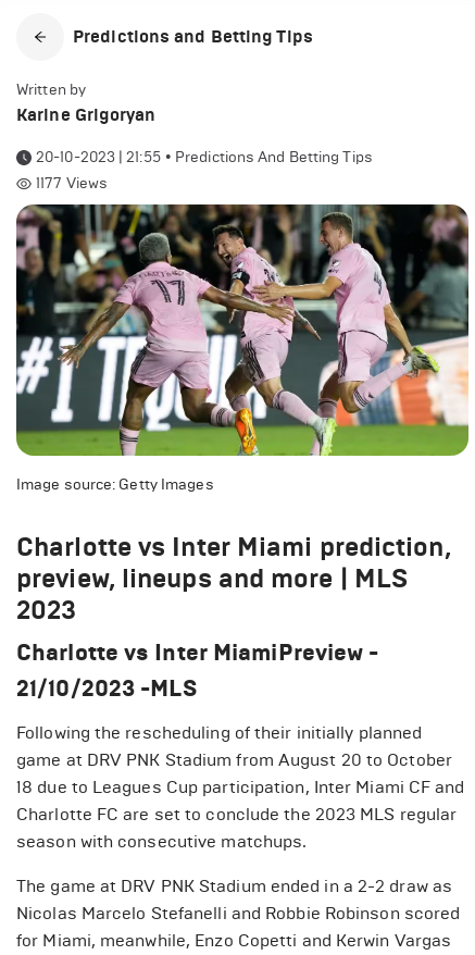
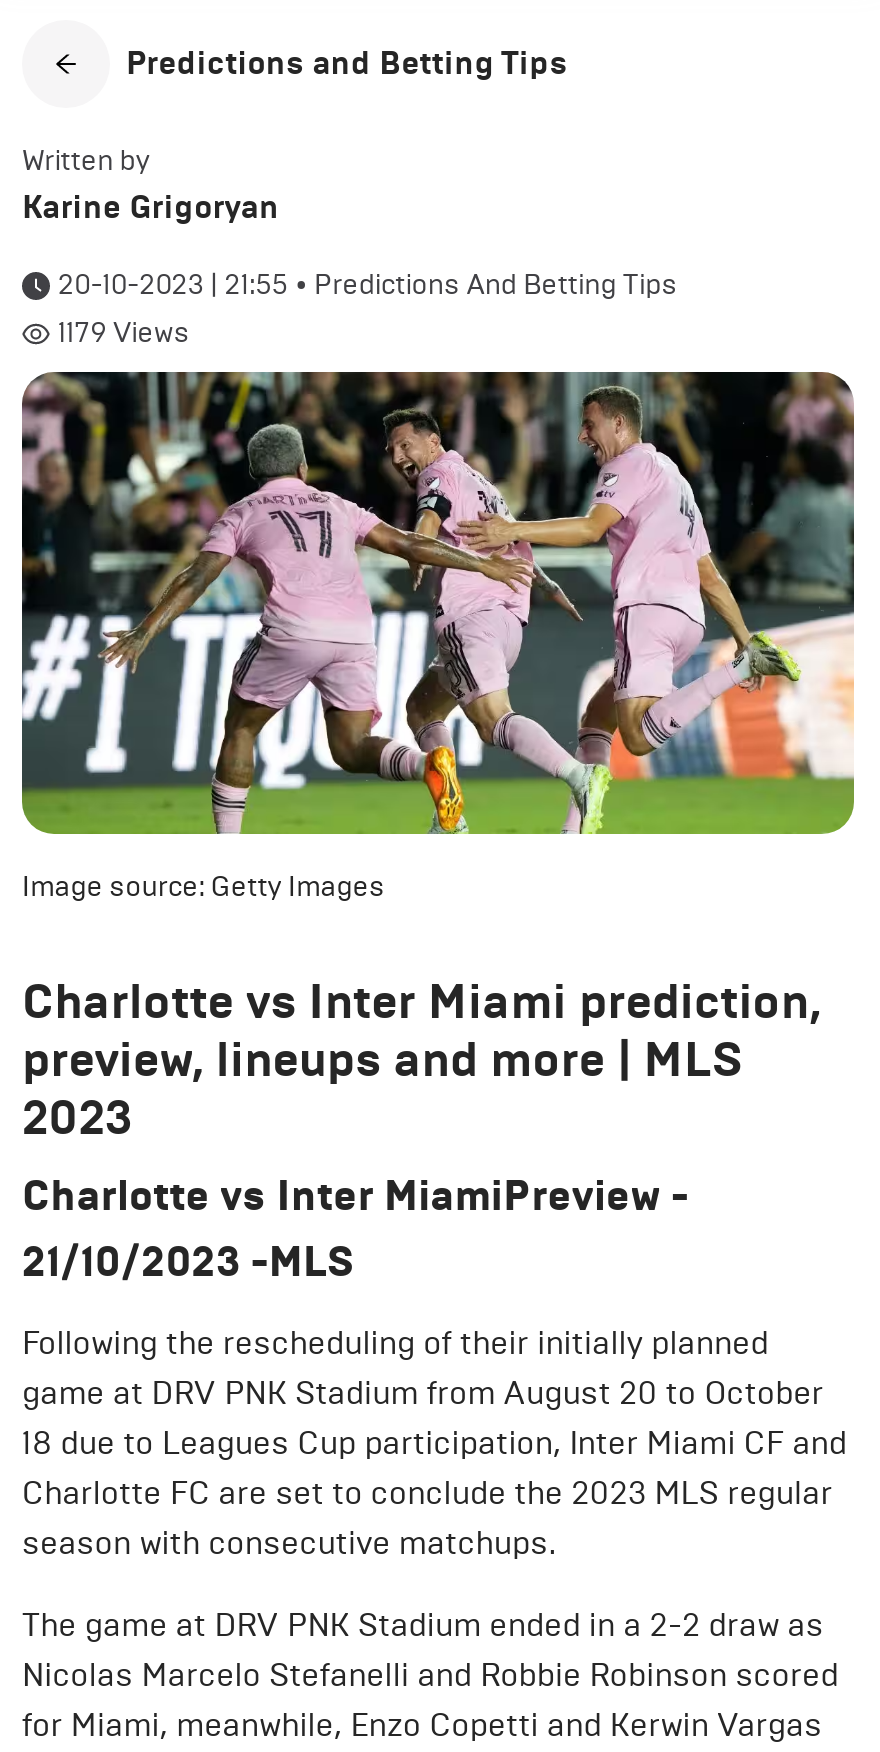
[36,174,108,193] 1177 Views -> [58,316,190,350] 1179 Views

